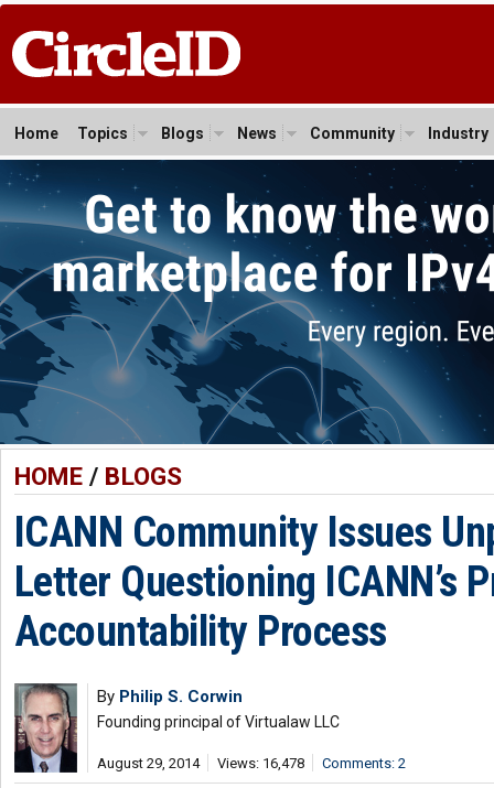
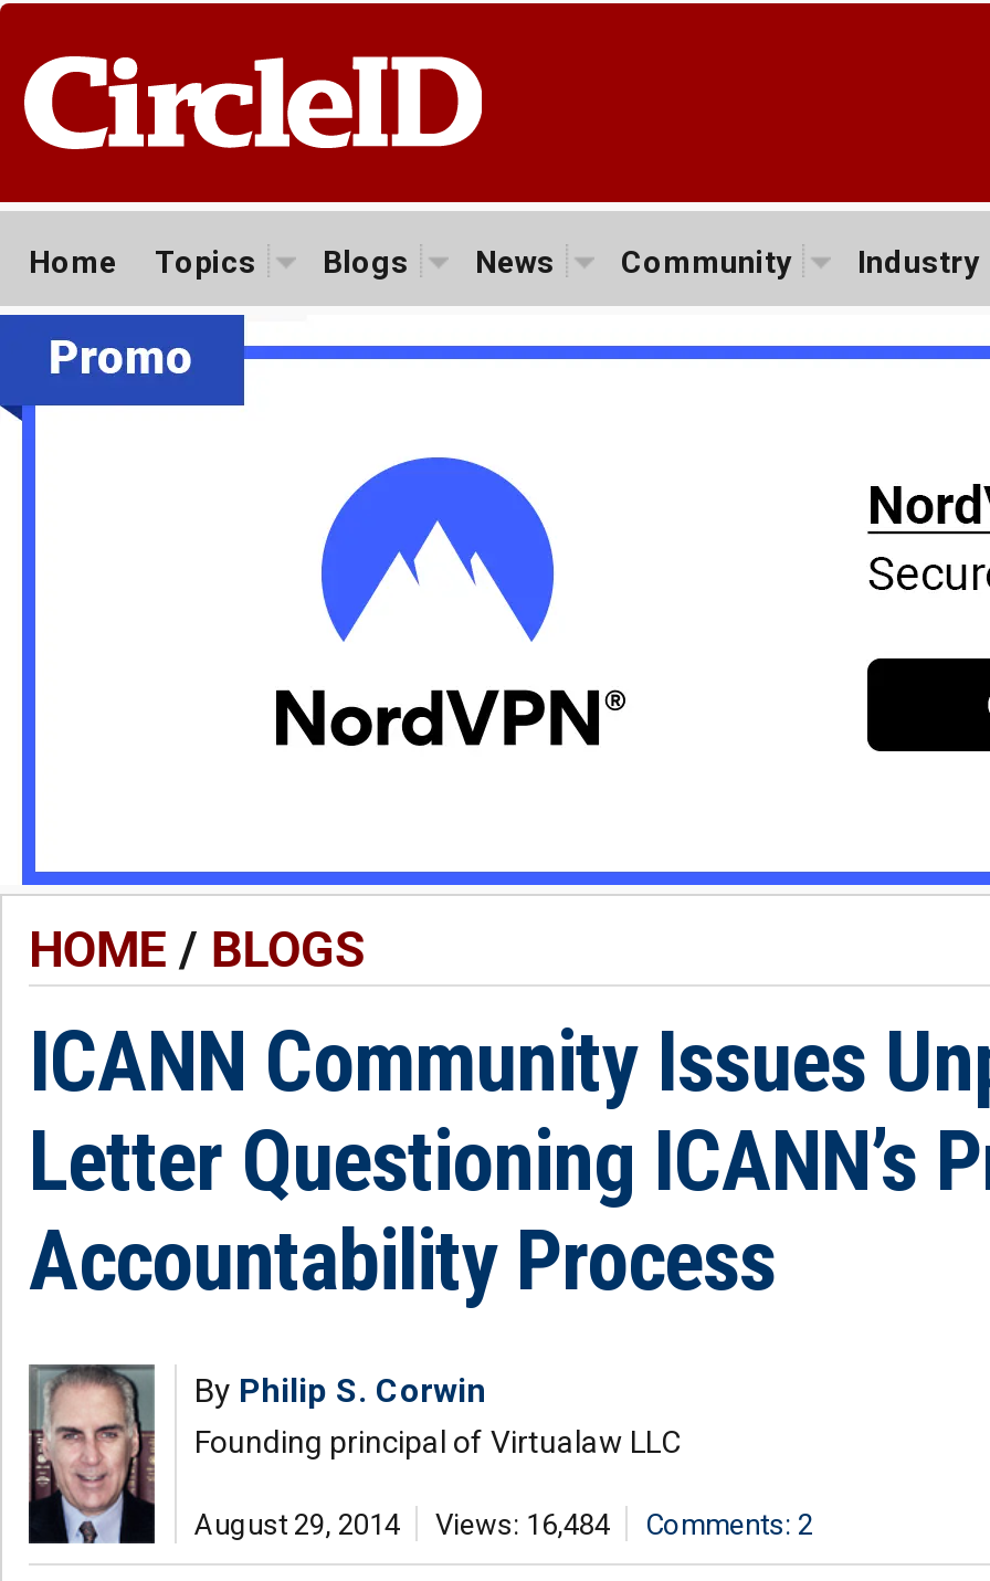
[3,159,491,445] [image] -> [7,313,983,887] [image]
[97,755,406,771] August 29, 2014 Views: 16,478 Comments: 2 -> [194,1508,813,1541] August 29, 2014 Views: 16,484 Comments: 2

